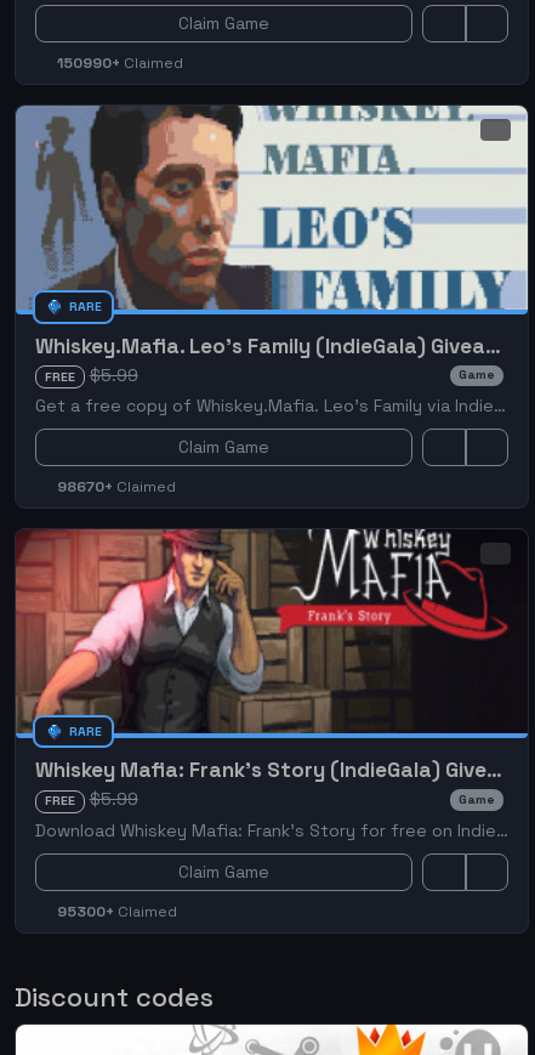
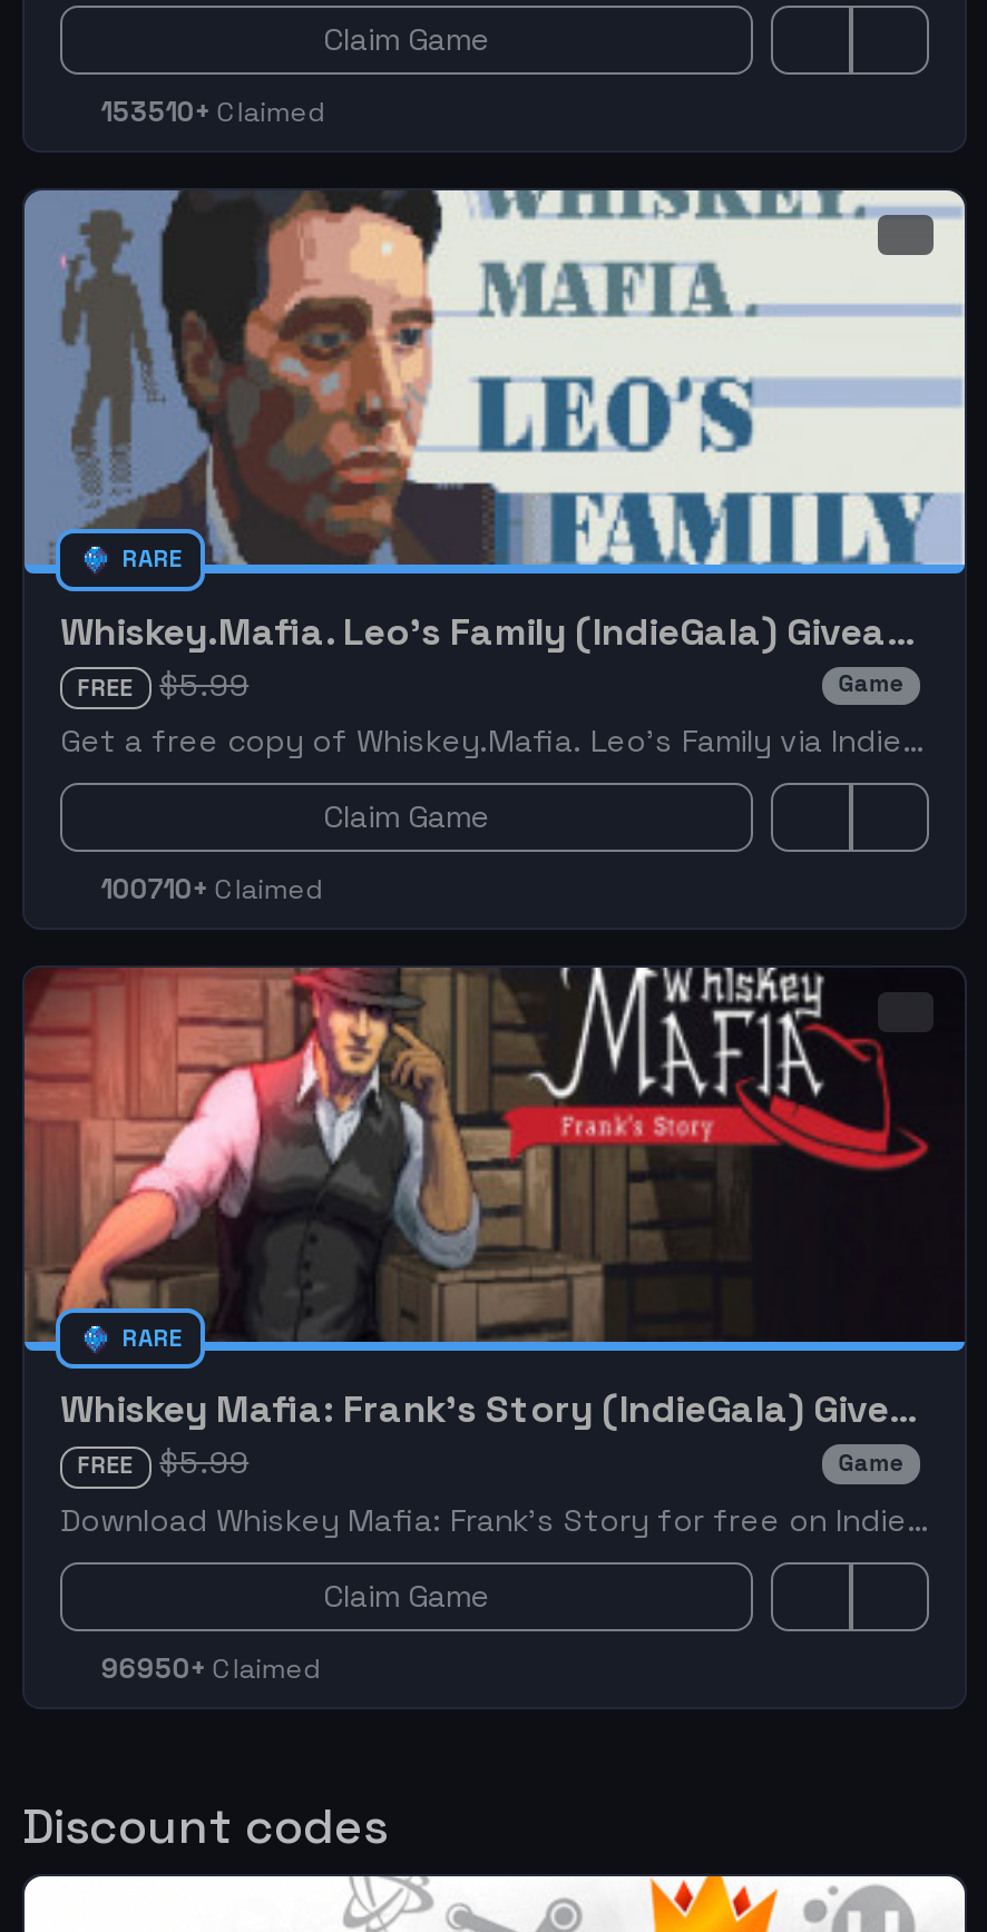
[57,53,184,72] 150990+ Claimed -> [101,94,326,129] 153510+ Claimed
[57,477,176,497] 98670+ Claimed -> [101,873,324,908] 100710+ Claimed
[57,902,177,921] 95300+ Claimed -> [101,1651,321,1687] 96950+ Claimed

